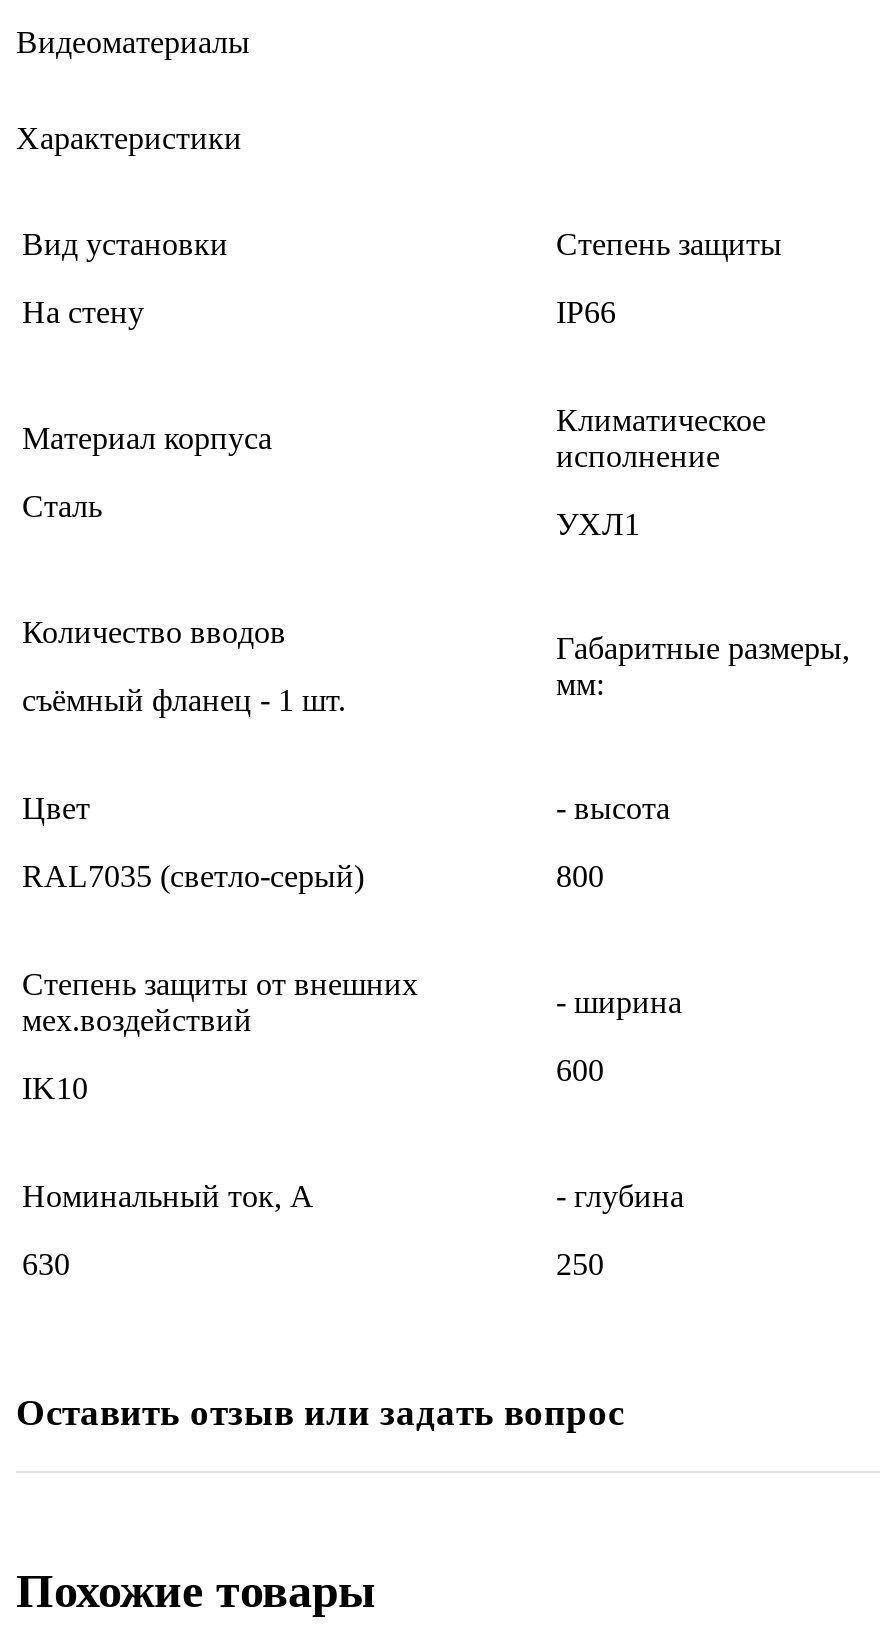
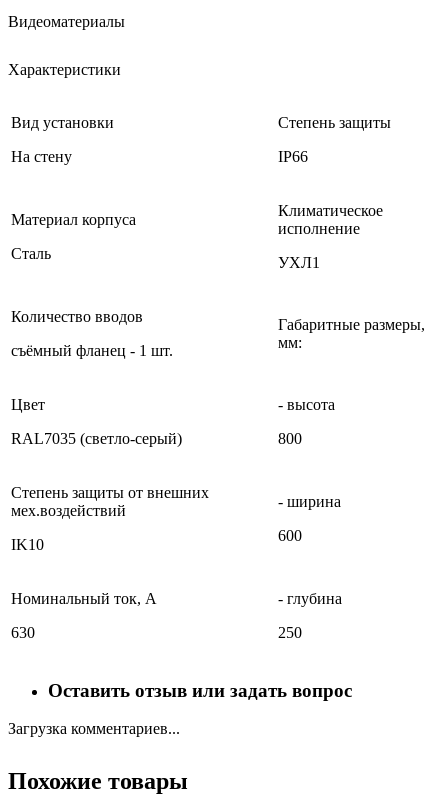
none -> [8,720,180,737] Загрузка комментариев...

